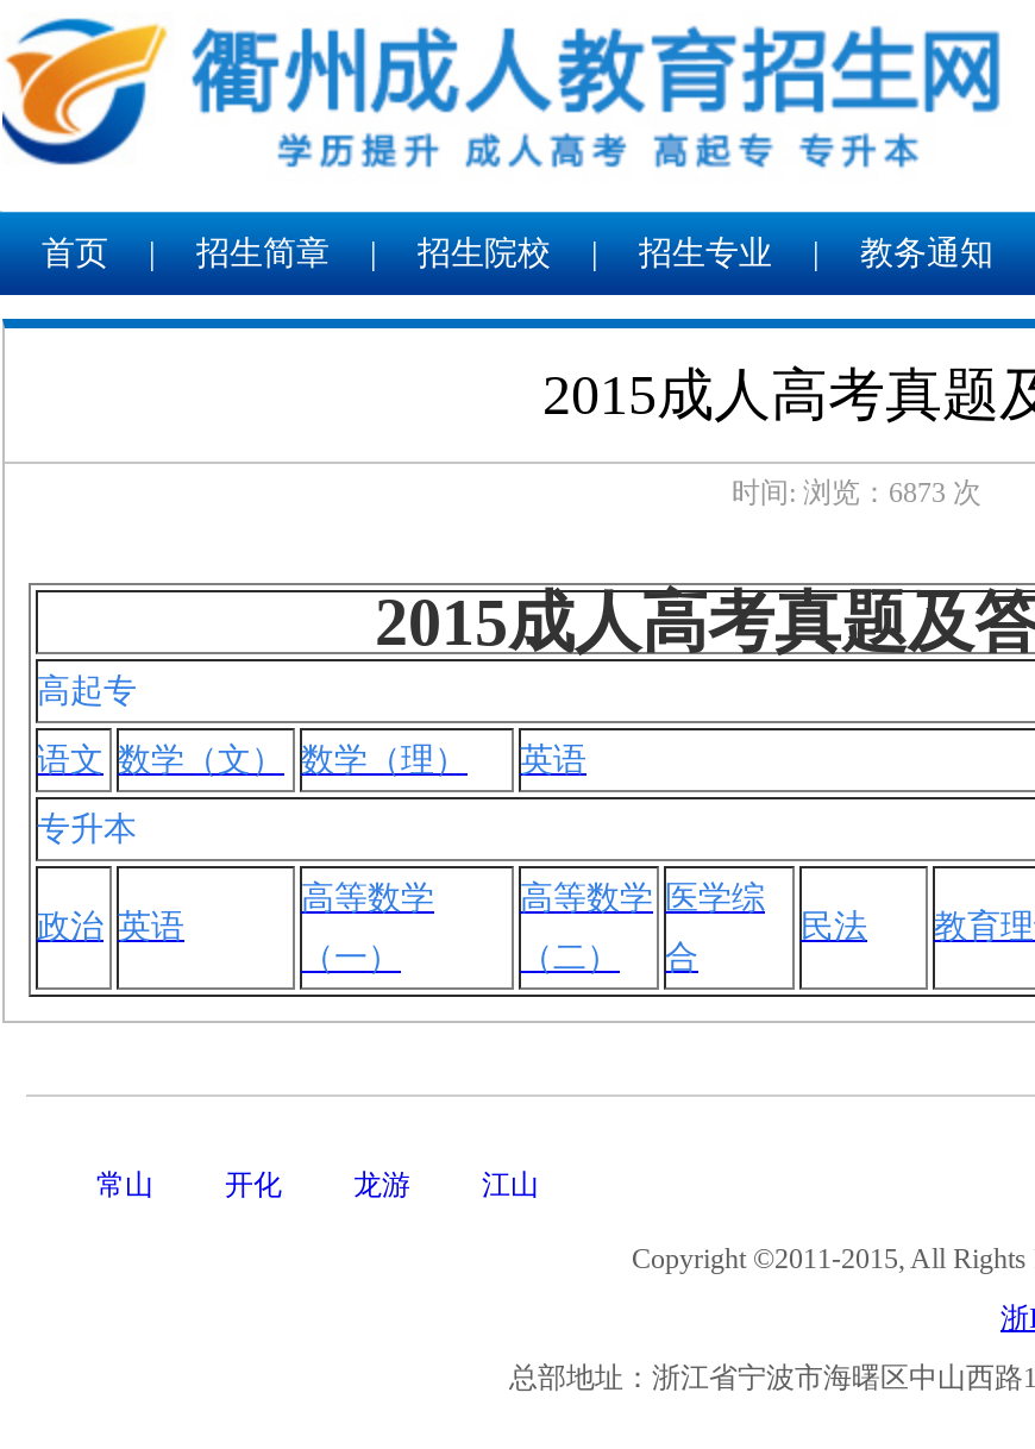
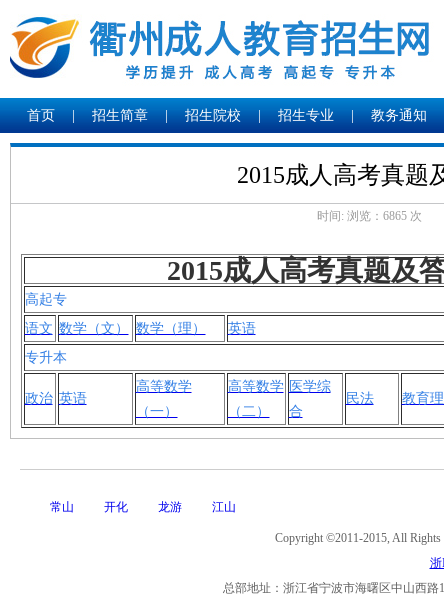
[732,476,981,509] 时间: 浏览：6873 次 -> [316,209,421,223] 时间: 浏览：6865 次

